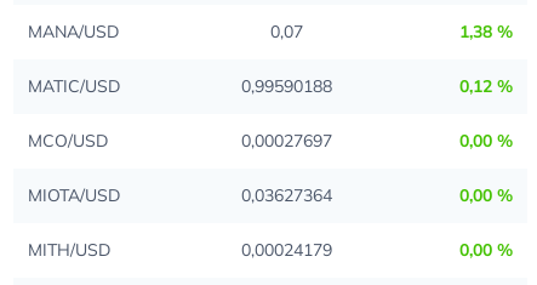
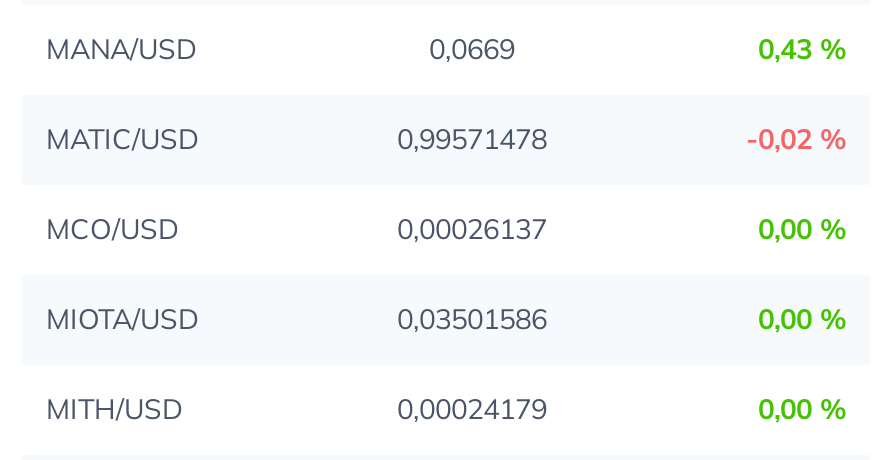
[270,21,302,42] 0,07 -> [429,31,515,67] 0,0669
[459,21,513,42] 1,38 % -> [758,31,846,67] 0,43 %
[241,75,332,97] 0,99590188 -> [397,121,547,157] 0,99571478
[459,75,513,97] 0,12 % -> [746,121,846,157] -0,02 %
[241,130,332,152] 0,00027697 -> [397,211,547,247] 0,00026137
[241,184,332,206] 0,03627364 -> [397,301,547,337] 0,03501586

